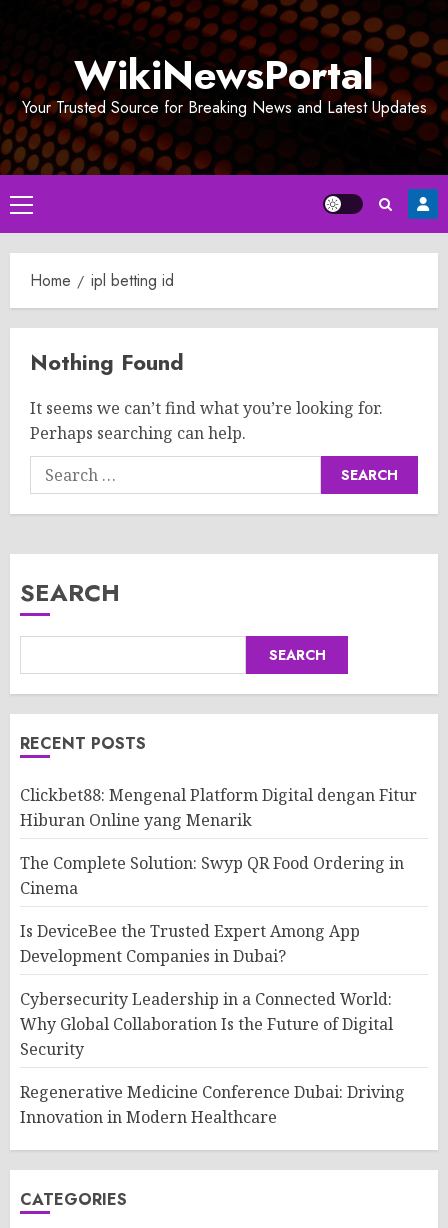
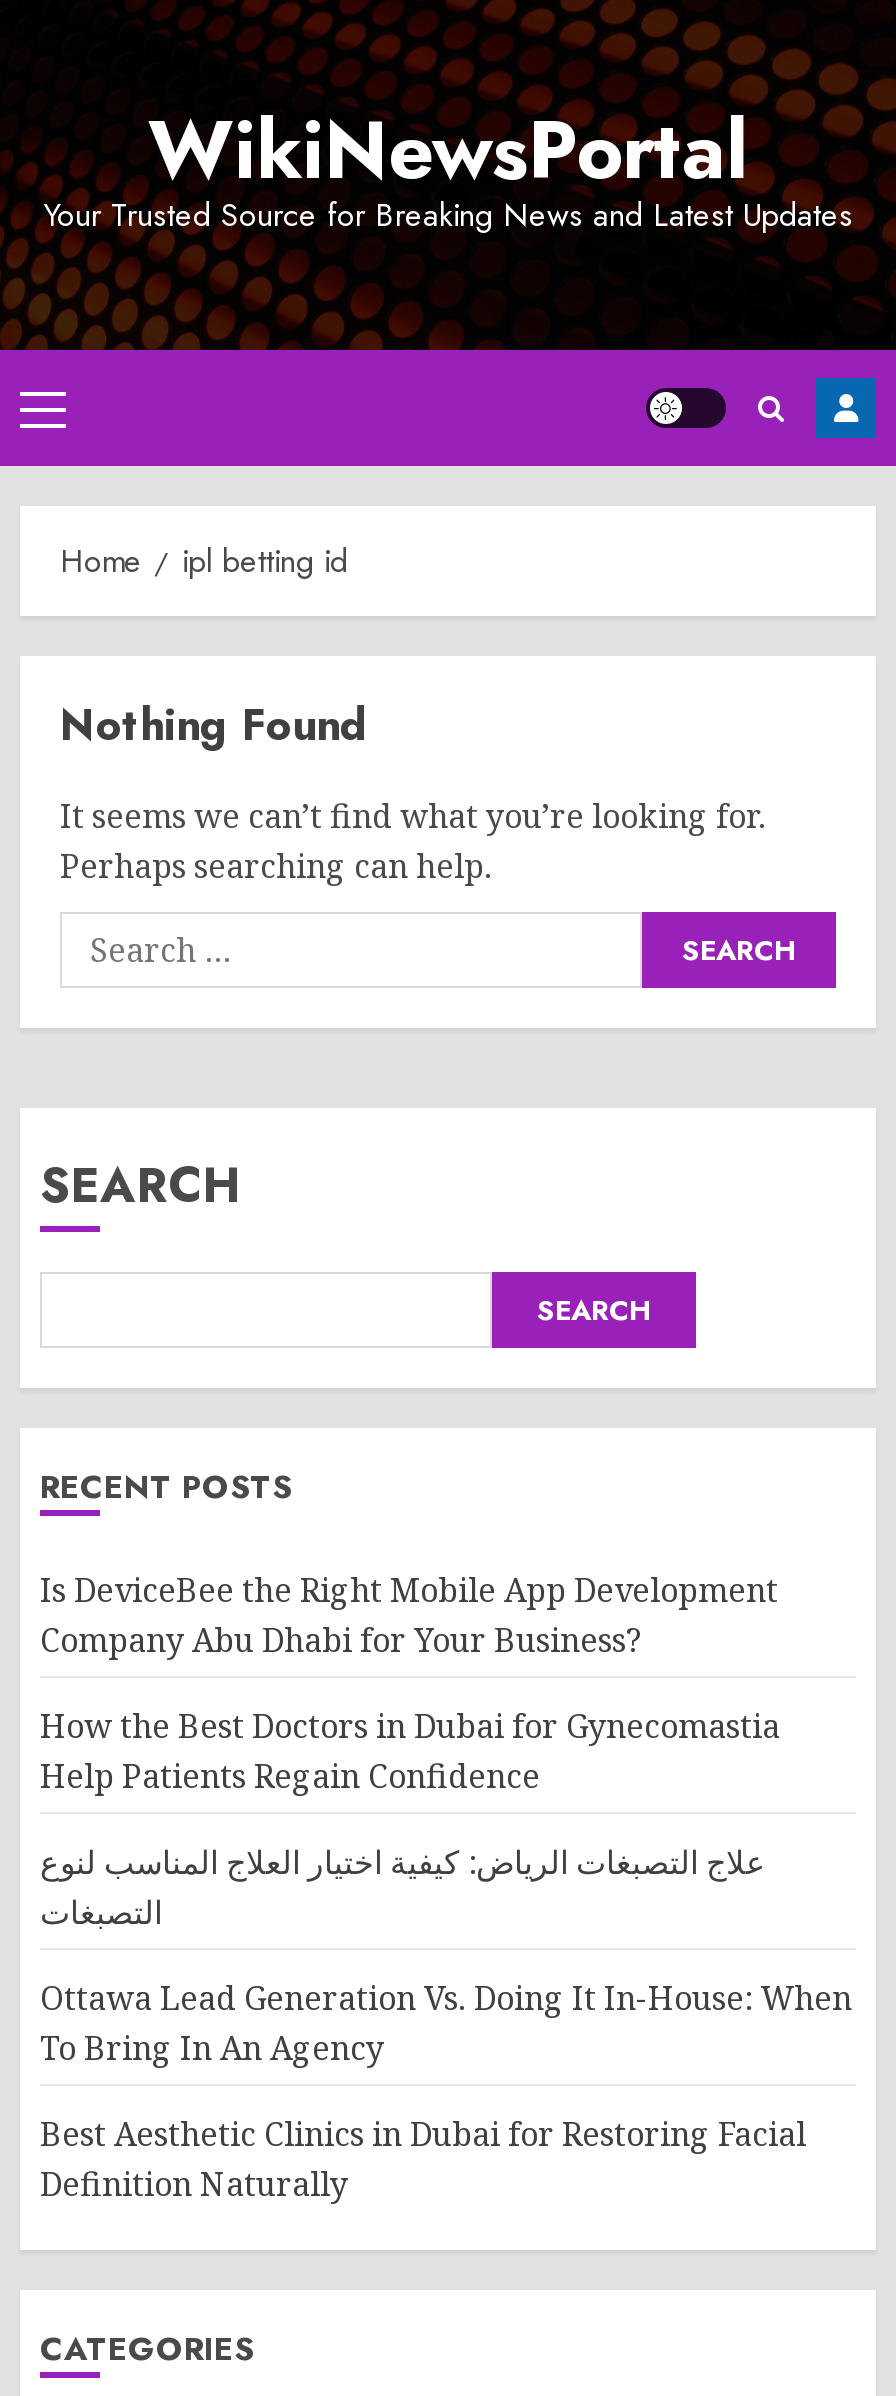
[20,784,417,831] Clickbet88: Mengenal Platform Digital dengan Fitur | Hiburan Online yang Menarik -> [40,1568,778,1662] Is DeviceBee the Right Mobile App Development | Company Abu Dhabi for Your Business?
[20,852,404,899] The Complete Solution: Swyp QR Food Ordering in | Cinema -> [40,1704,780,1798] How the Best Doctors in Dubai for Gynecomastia | Help Patients Regain Confidence
[20,920,360,967] Is DeviceBee the Trusted Expert Among App | Development Companies in Dubai? -> [40,1840,766,1934] علاج التصبغات الرياض: كيفية اختيار العلاج المناسب لنوع | التصبغات
[20,988,393,1060] Cybersecurity Leadership in a Connected World: | Why Global Collaboration Is the Future of Digital | Security -> [40,1976,852,2070] Ottawa Lead Generation Vs. Doing It In-House: When | To Bring In An Agency
[20,1081,405,1128] Regenerative Medicine Conference Dubai: Driving | Innovation in Modern Healthcare -> [40,2112,806,2206] Best Aesthetic Clinics in Dubai for Restoring Facial | Definition Naturally

